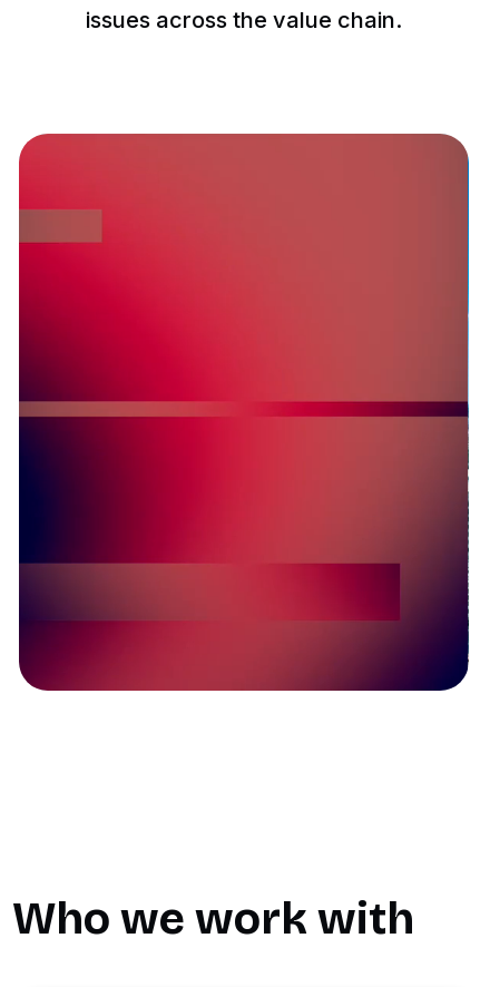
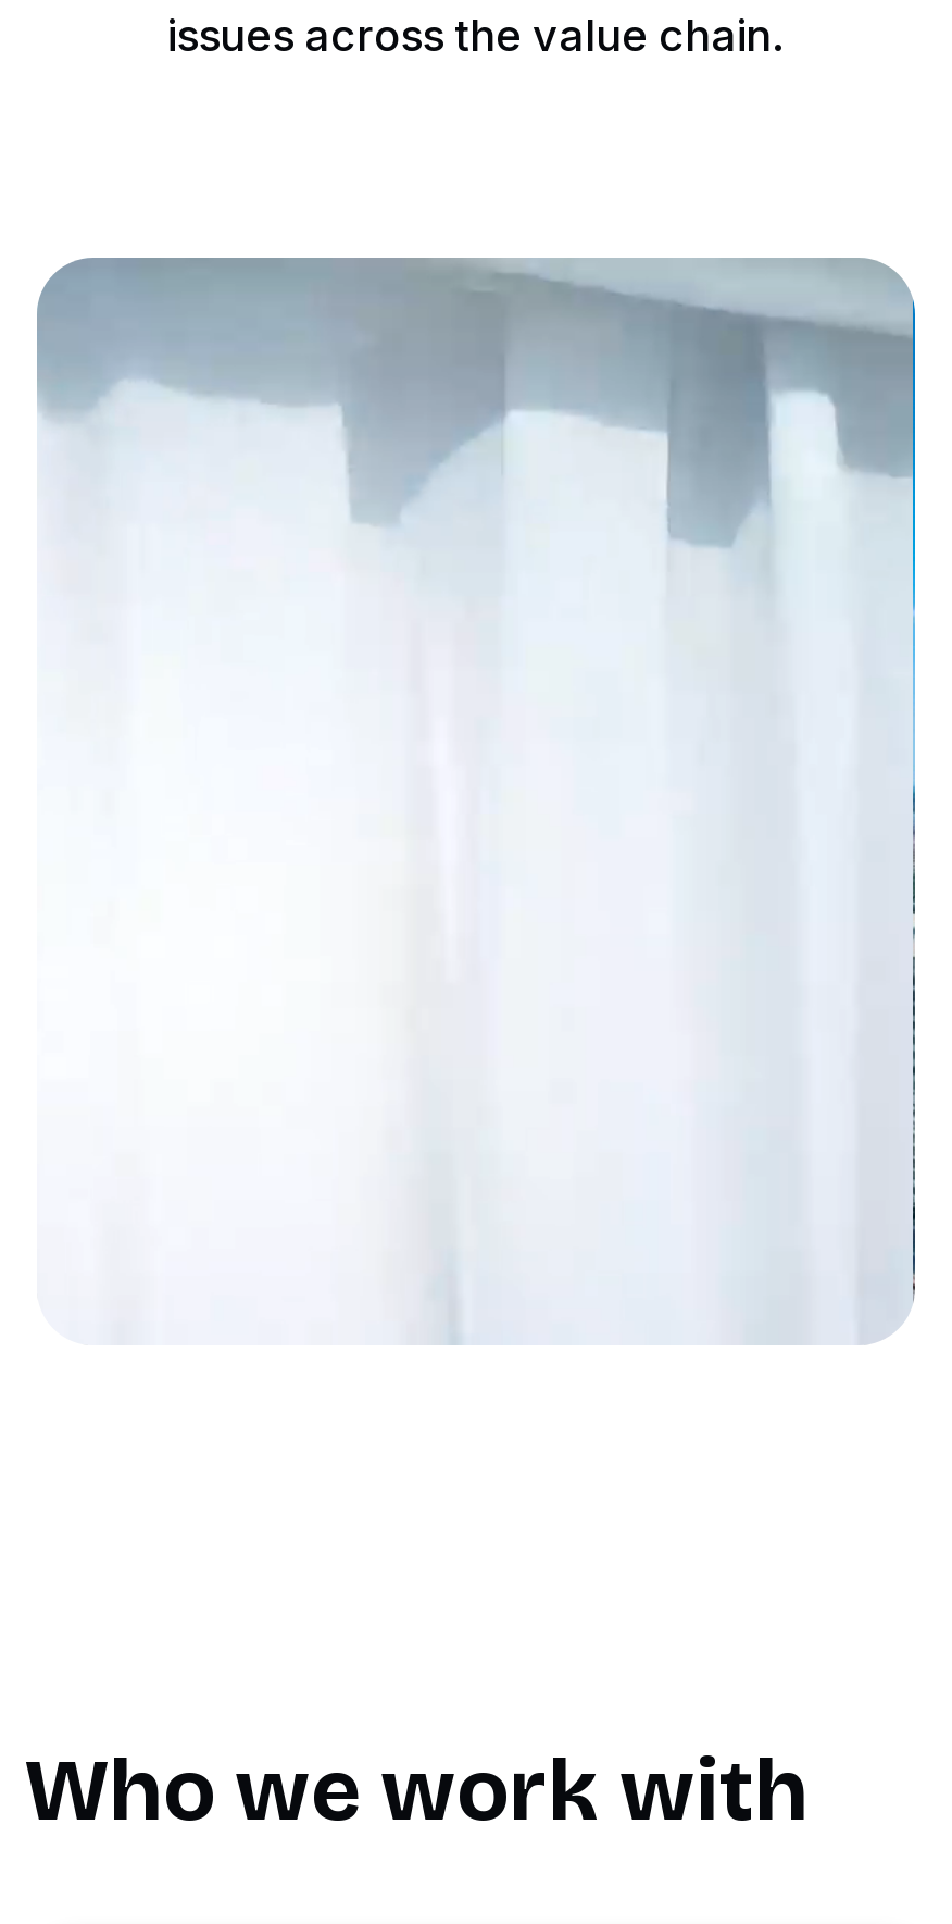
[18,133,469,692] [image] -> [35,256,915,1345] [image]

